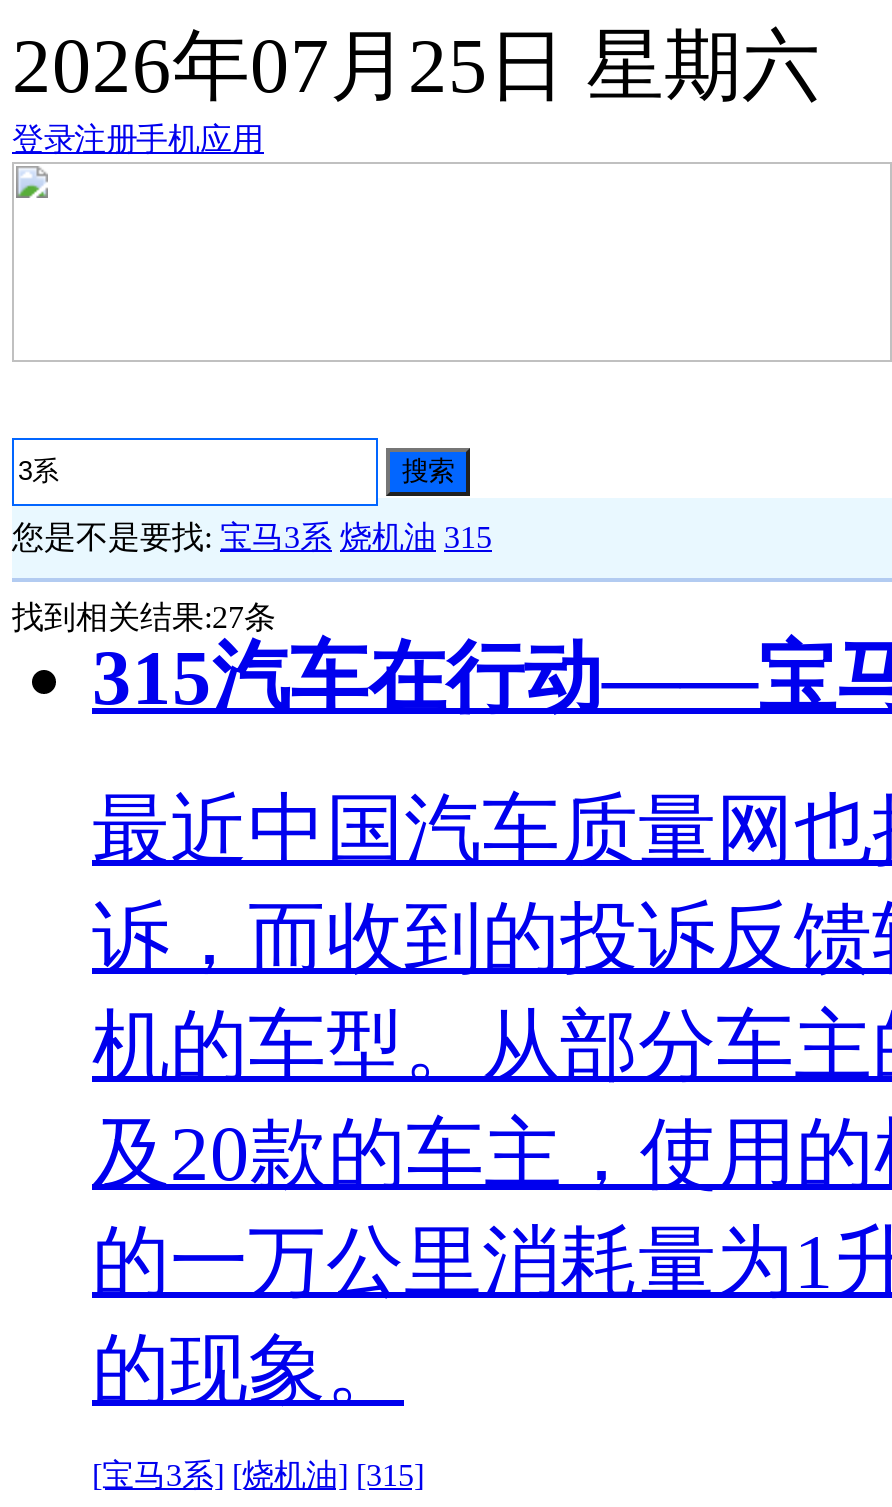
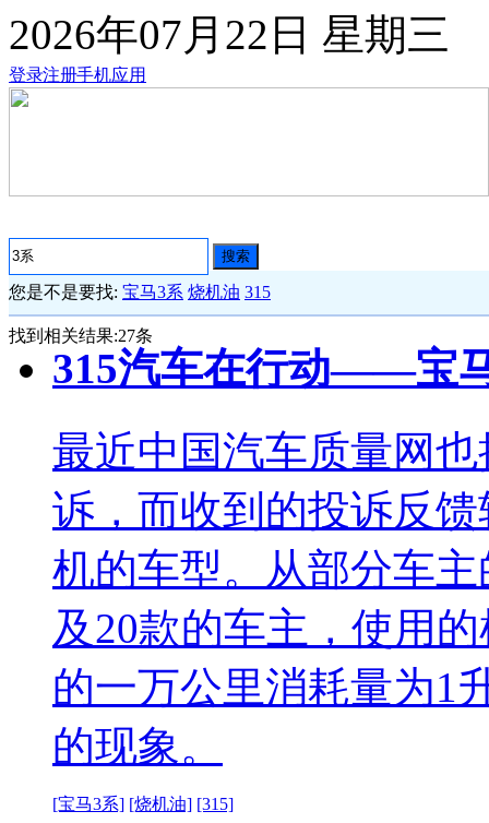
[12,22,820,108] 2026年07月25日 星期六 -> [9,11,450,58] 2026年07月22日 星期三

